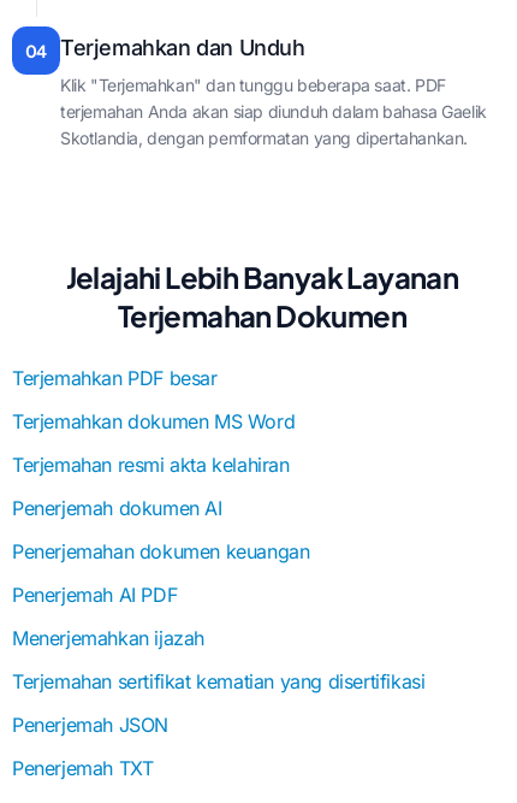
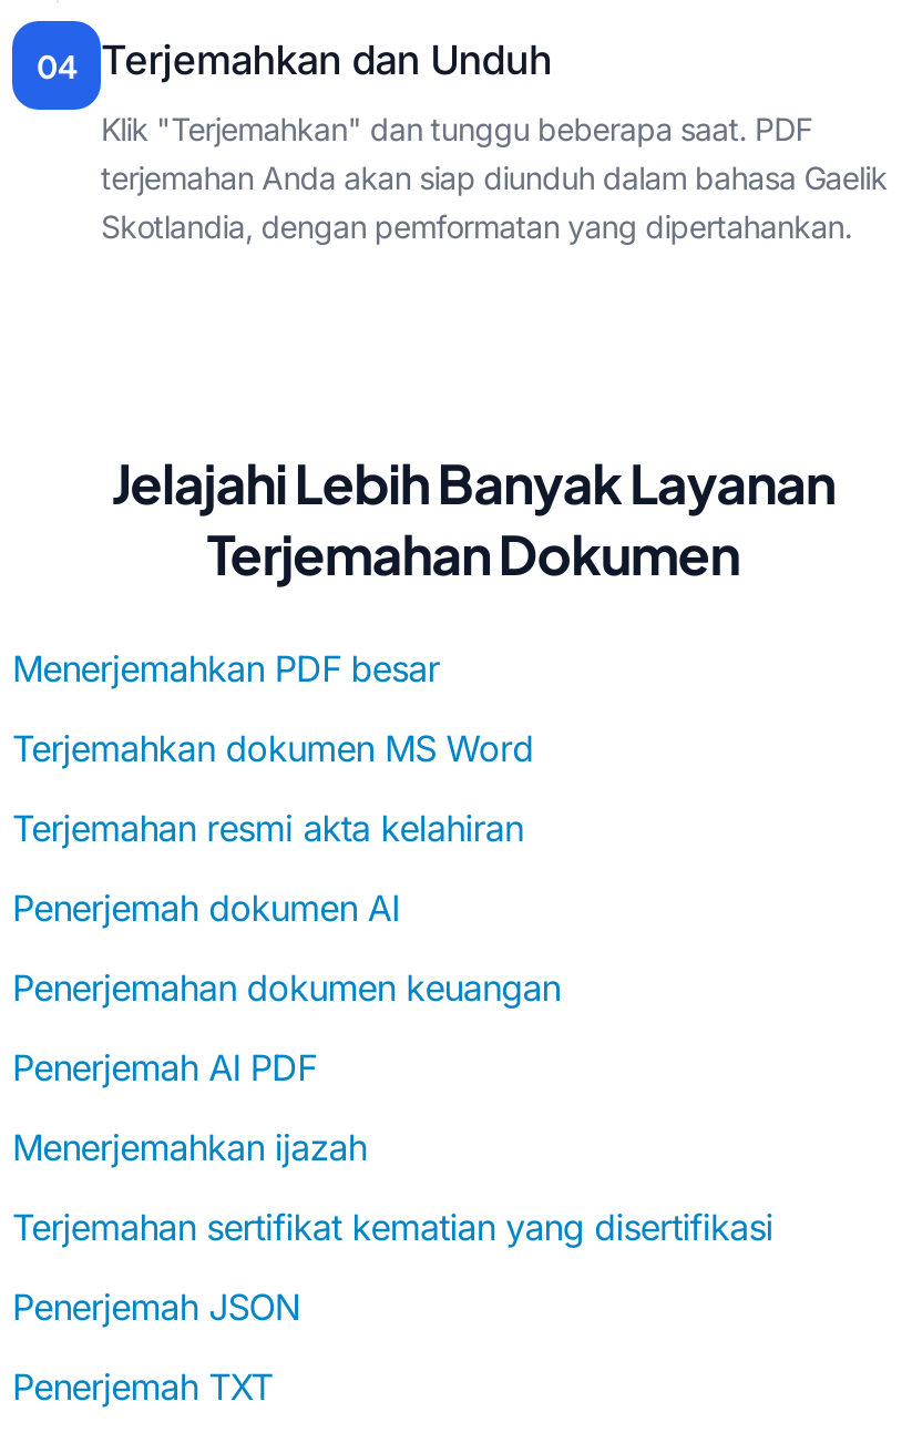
[12,366,217,390] Terjemahkan PDF besar -> [12,646,439,690] Menerjemahkan PDF besar

